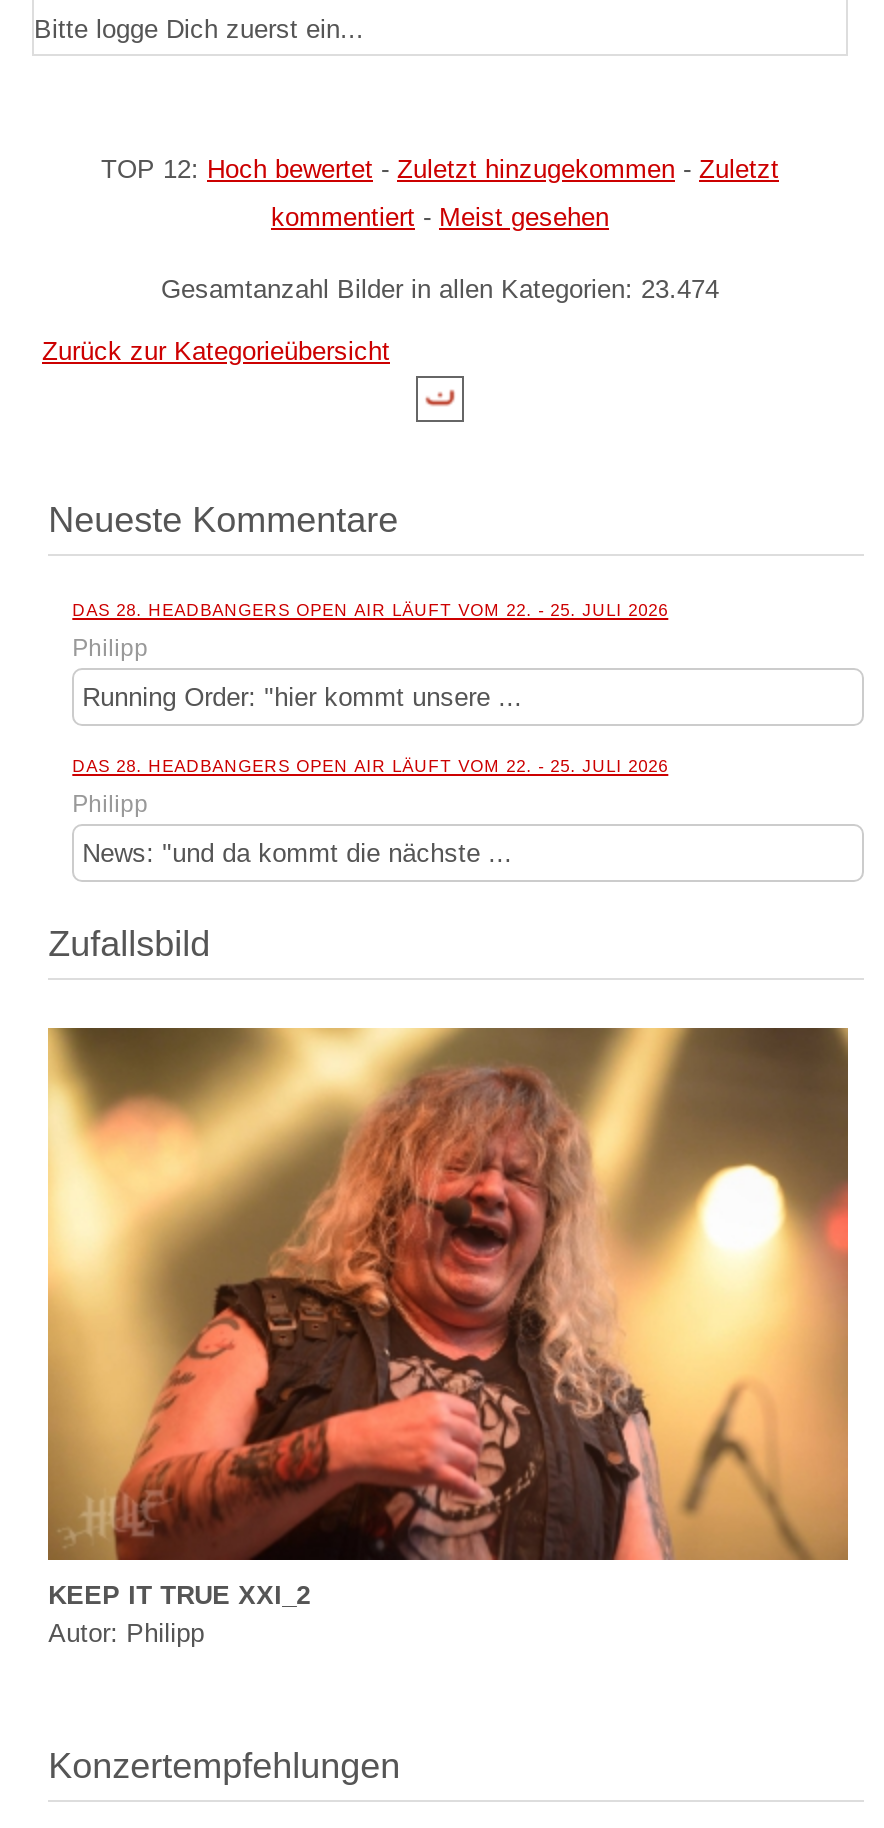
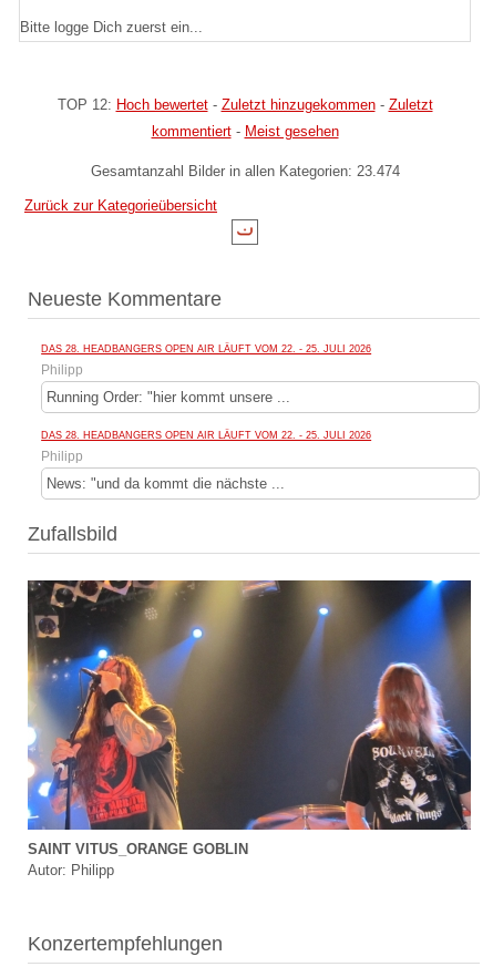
[46,1026,850,1610] [image] | KEEP IT TRUE XXI_2 -> [27,579,472,857] [image] | SAINT VITUS_ORANGE GOBLIN

